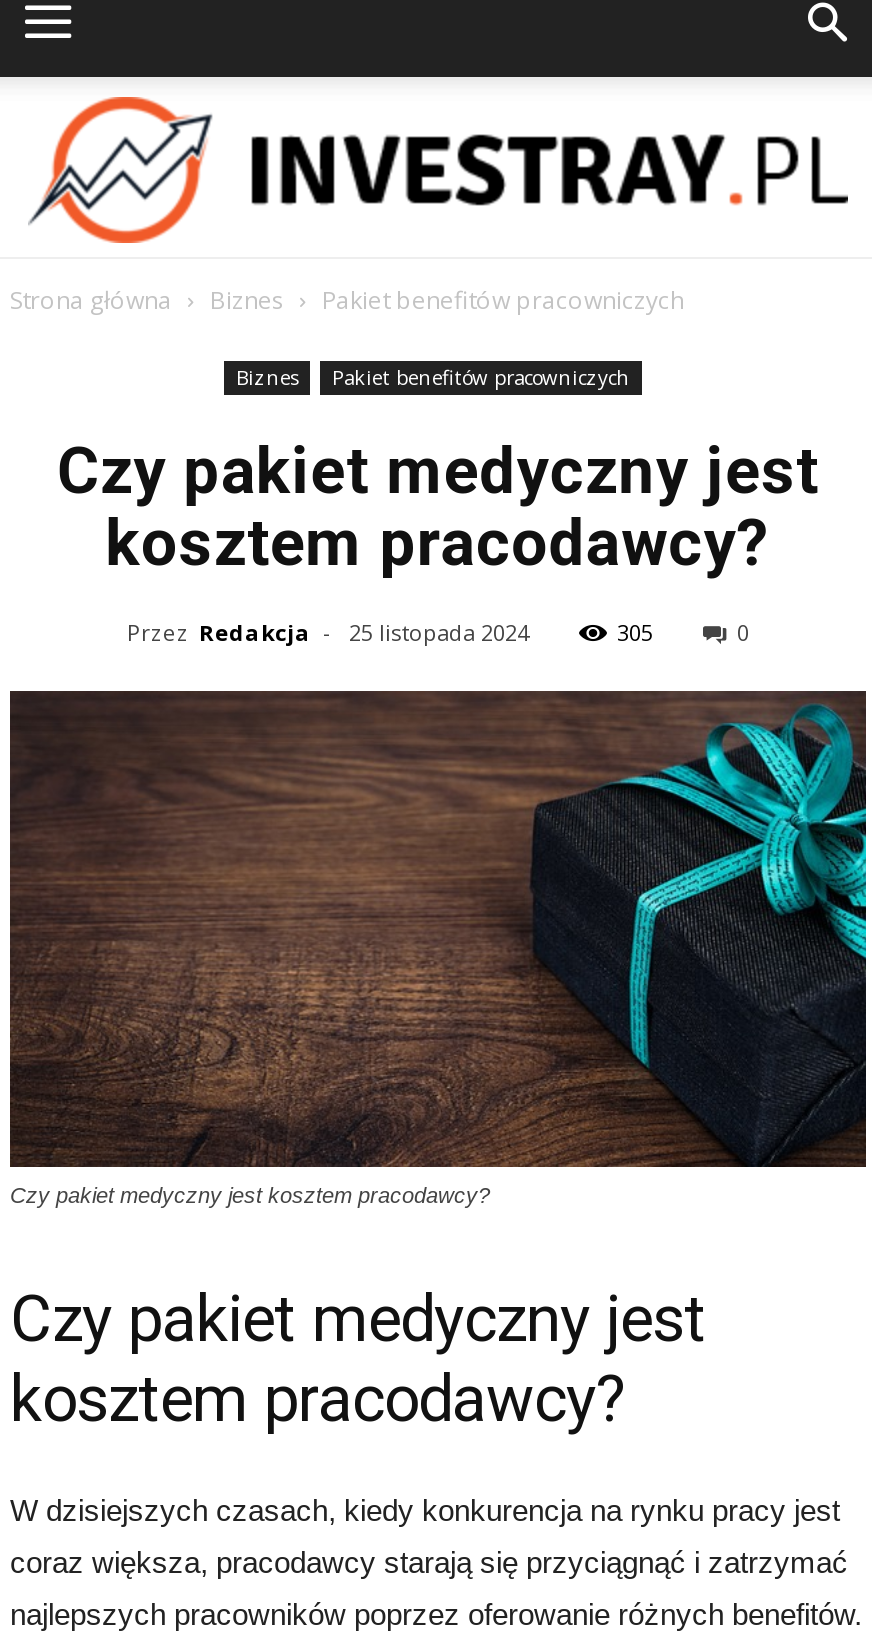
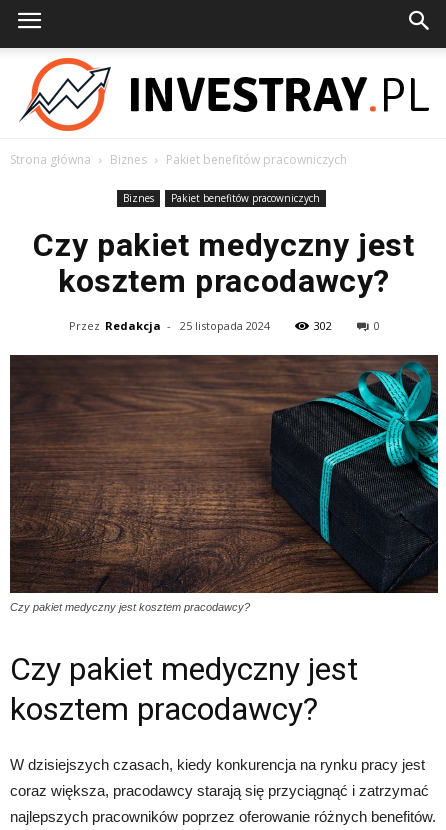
[617,617,653,647] 305 -> [313,318,331,333] 302

